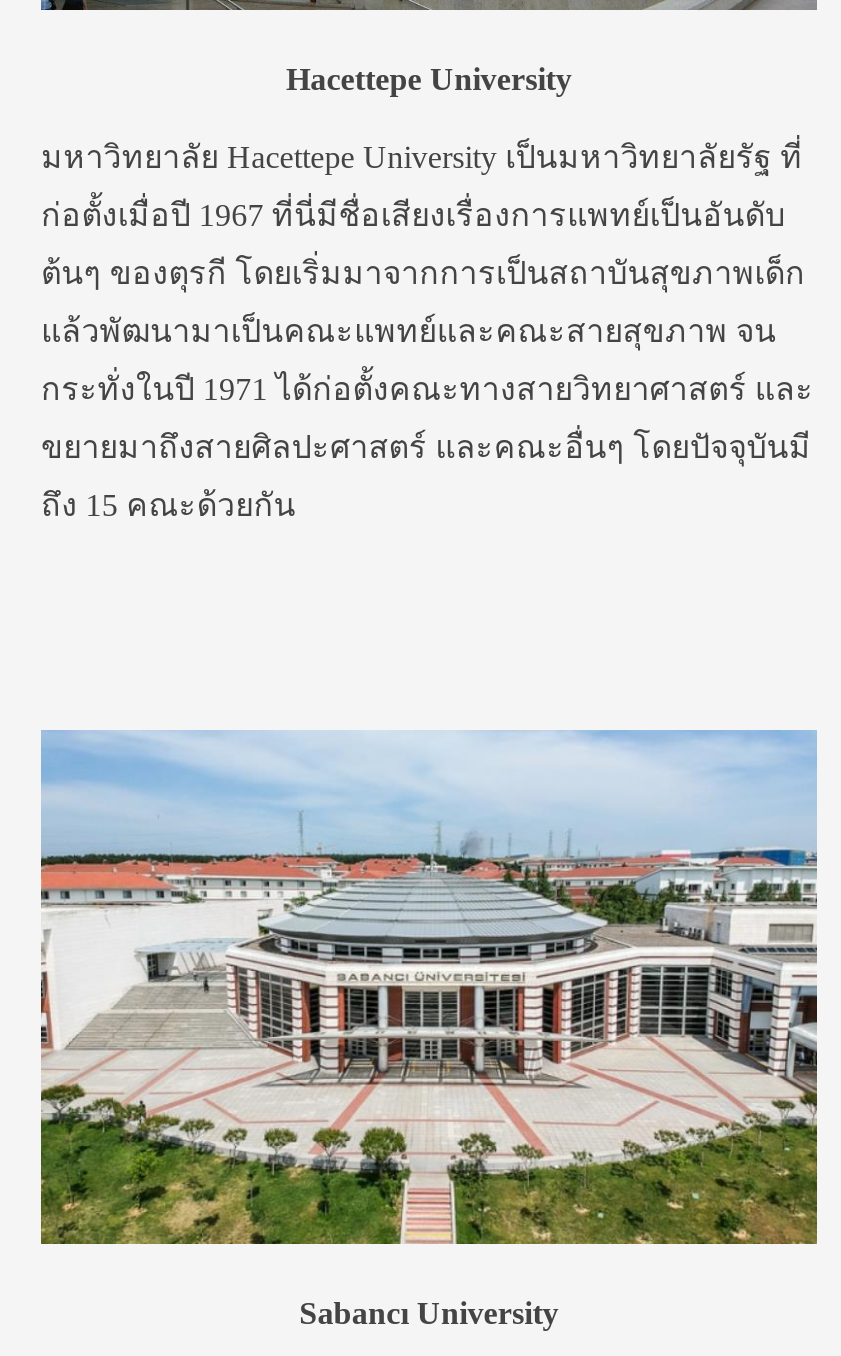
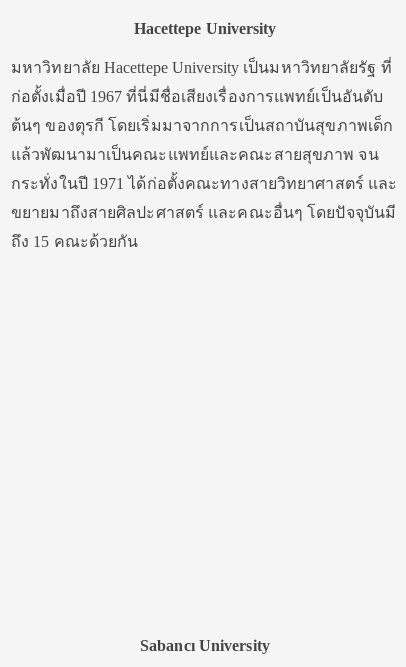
[39,728,819,1248] [image] -> none

